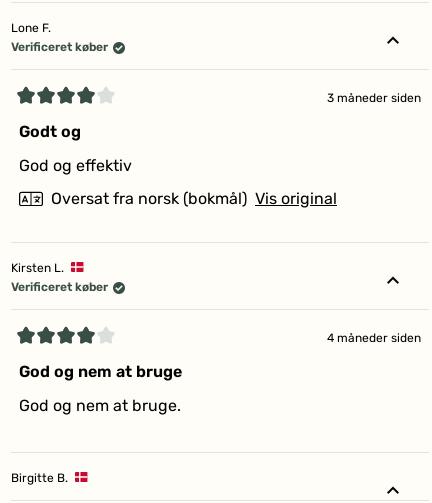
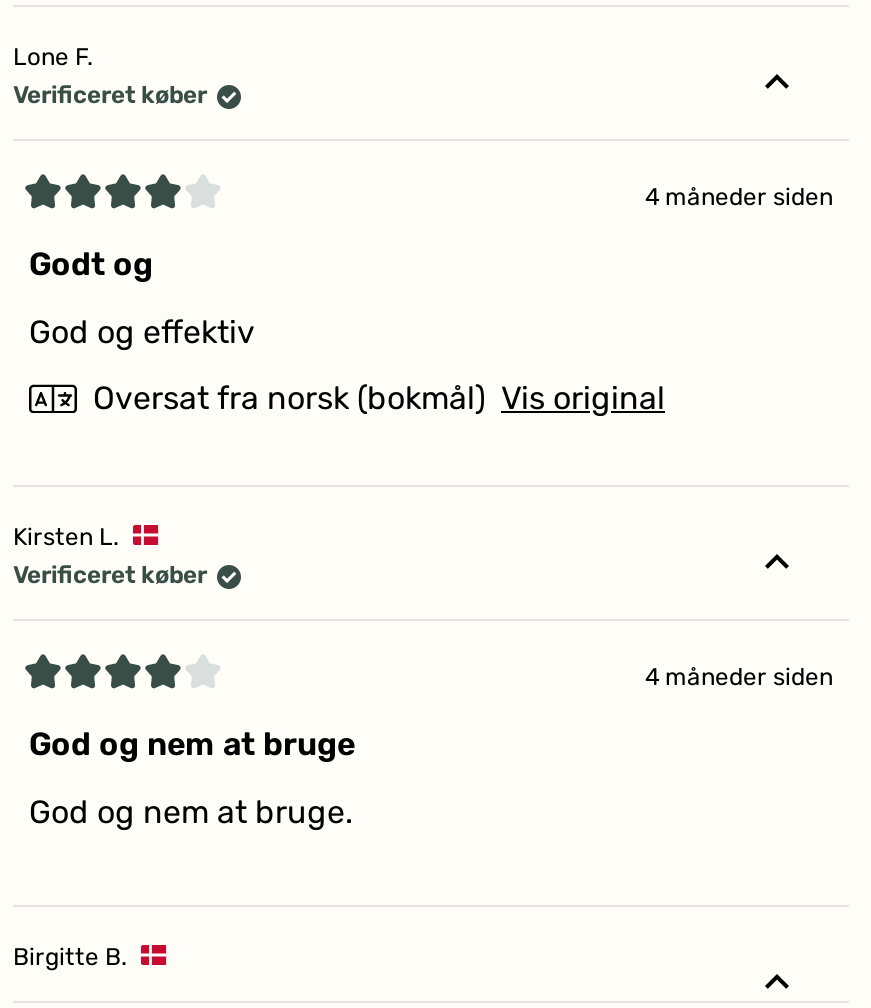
[327,91,421,105] 3 måneder siden -> [645,184,833,212] 4 måneder siden

